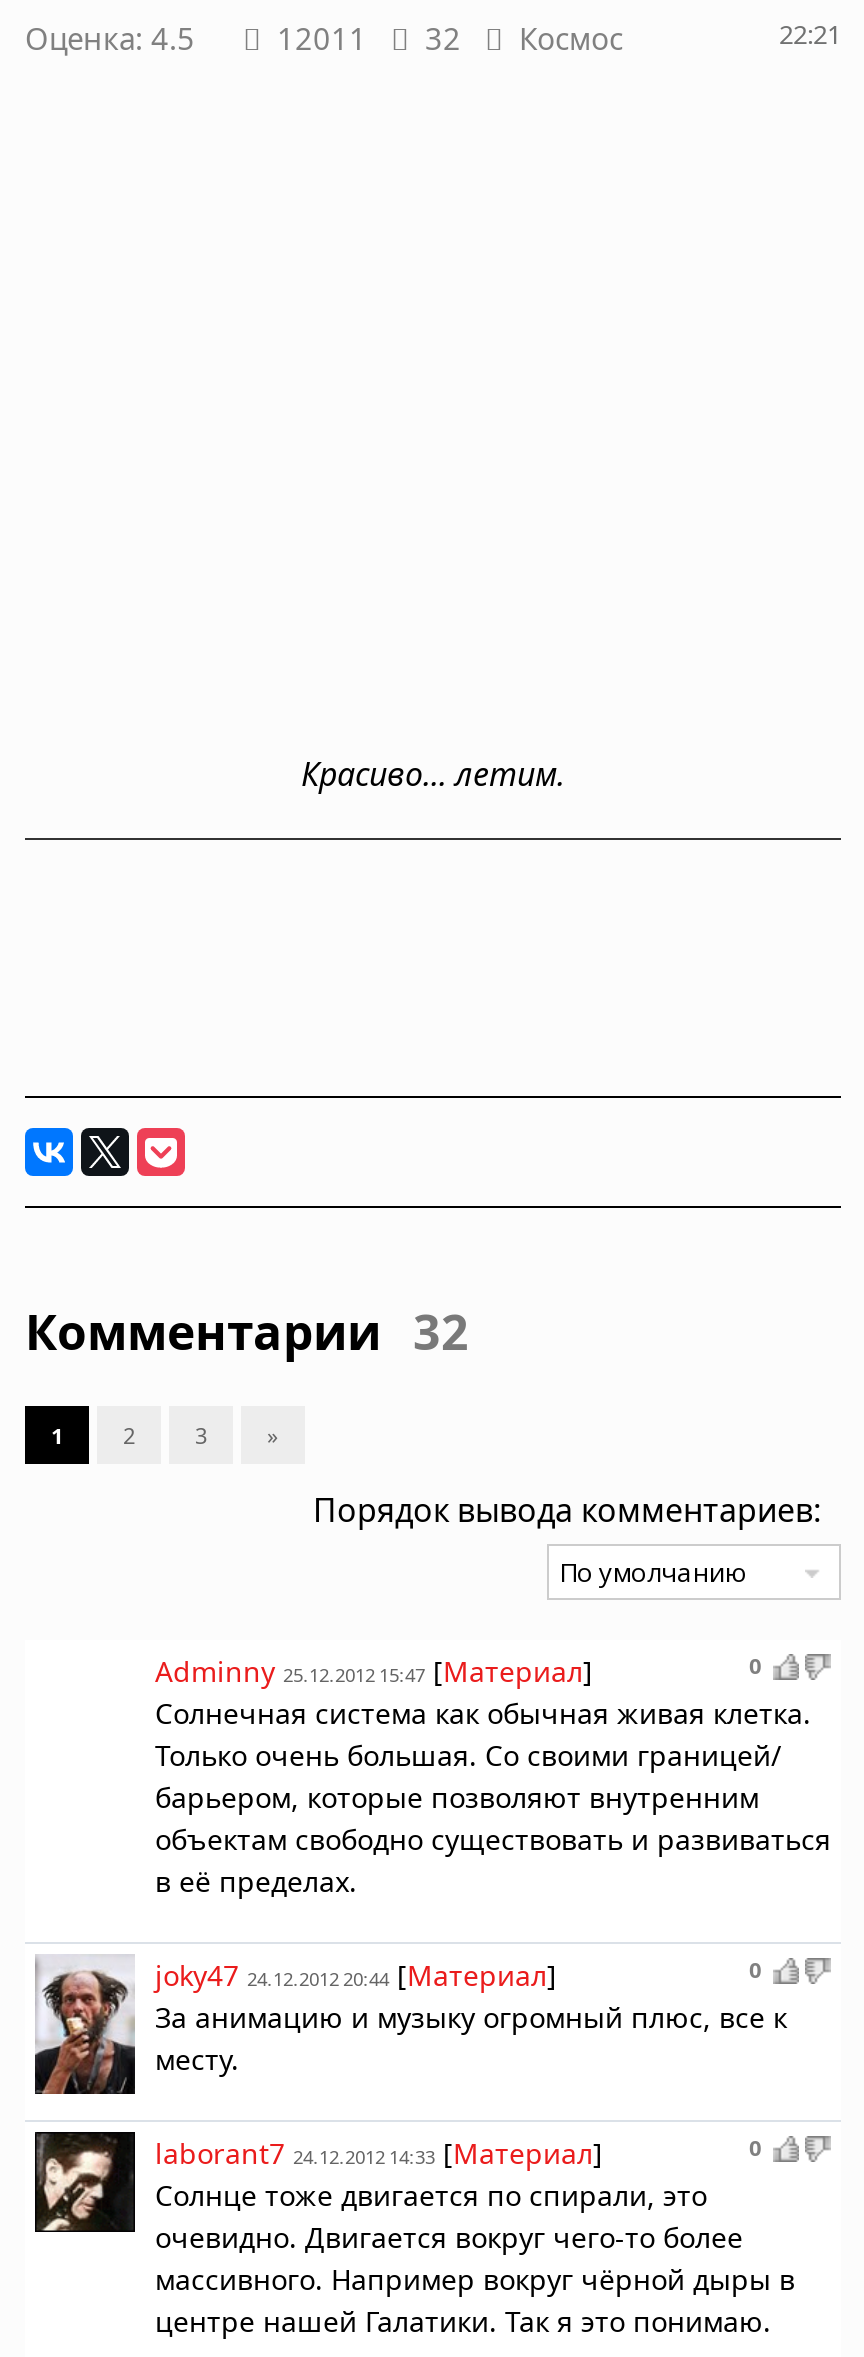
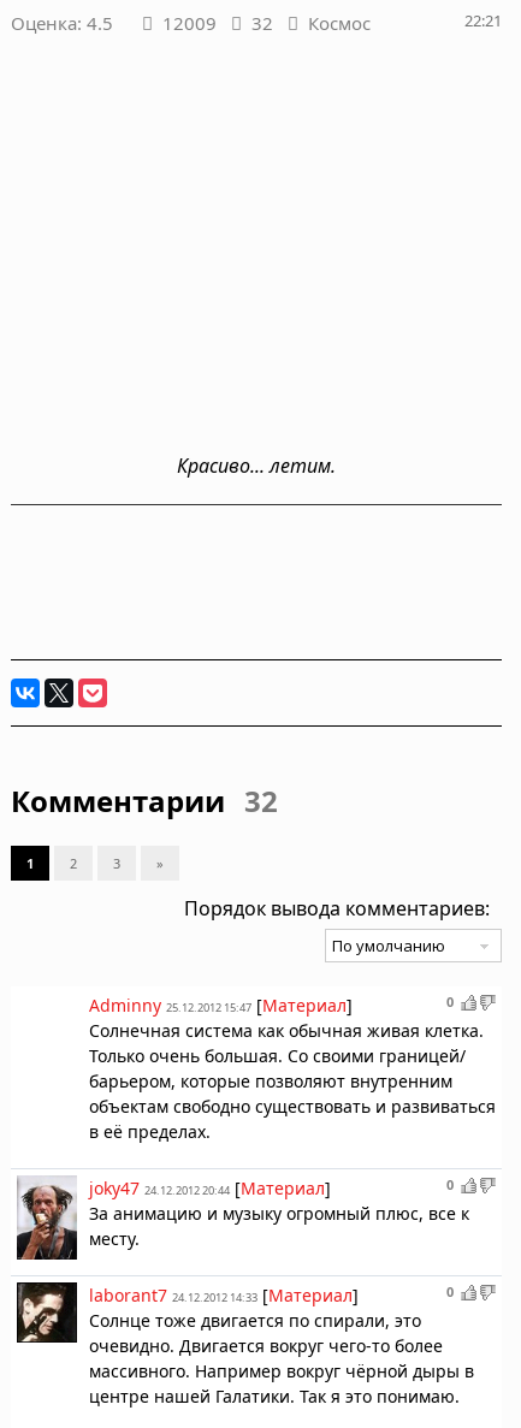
[25,18,623,58] Оценка: 4.5 12011 32 Космос -> [11,11,371,35] Оценка: 4.5 12009 32 Космос

